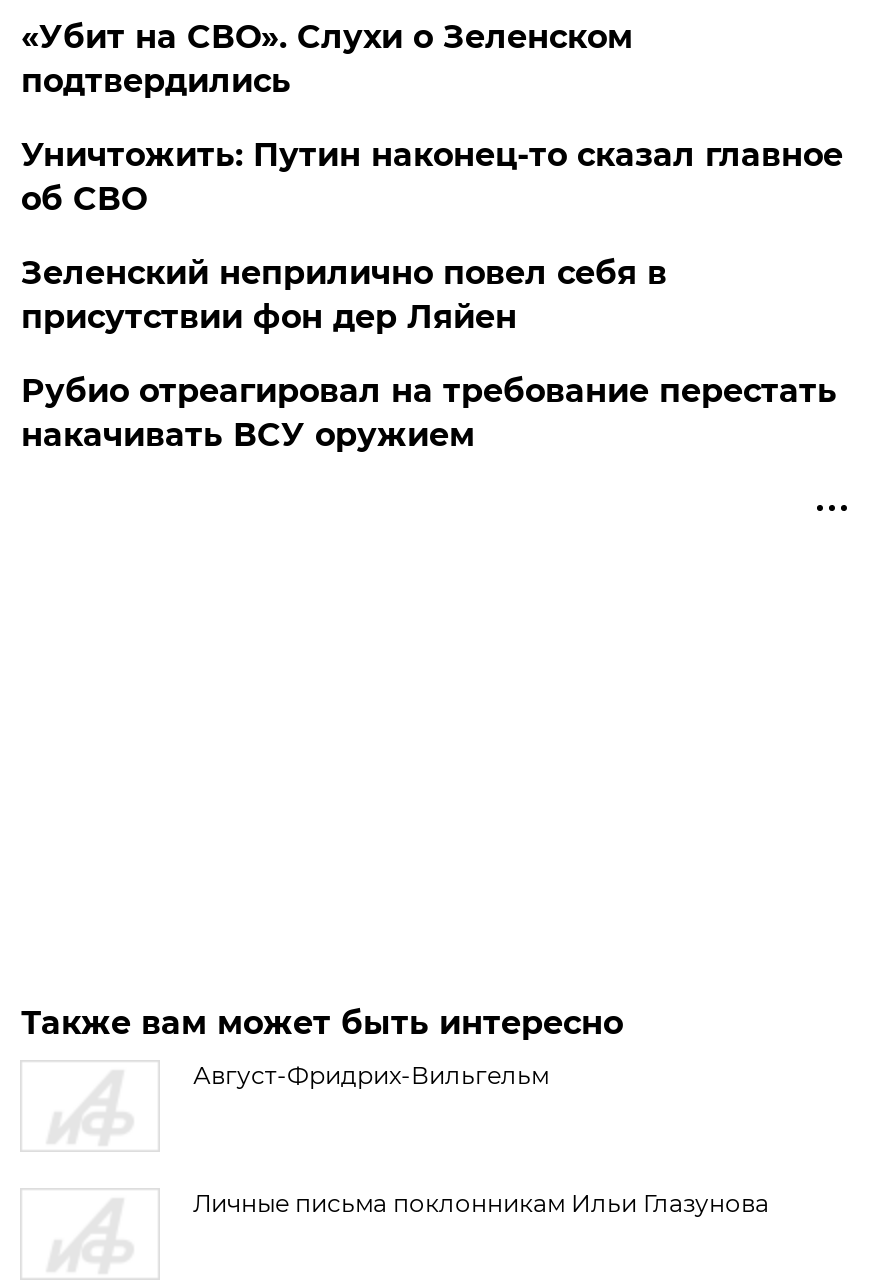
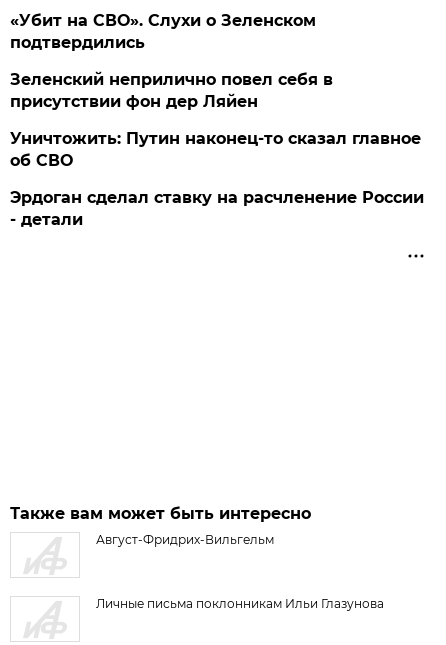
moved [21,136,843,218] -> [10,129,421,170]: Уничтожить: Путин наконец-то сказал главное | об СВО
moved [21,254,667,336] -> [10,70,333,111]: Зеленский неприлично повел cебя в | присутствии фон дер Ляйен
[21,372,837,454] Рубио отреагировал на требование перестать | накачивать ВСУ оружием -> [10,188,424,229] Эрдоган сделал ставку на расчленение России | - детали

